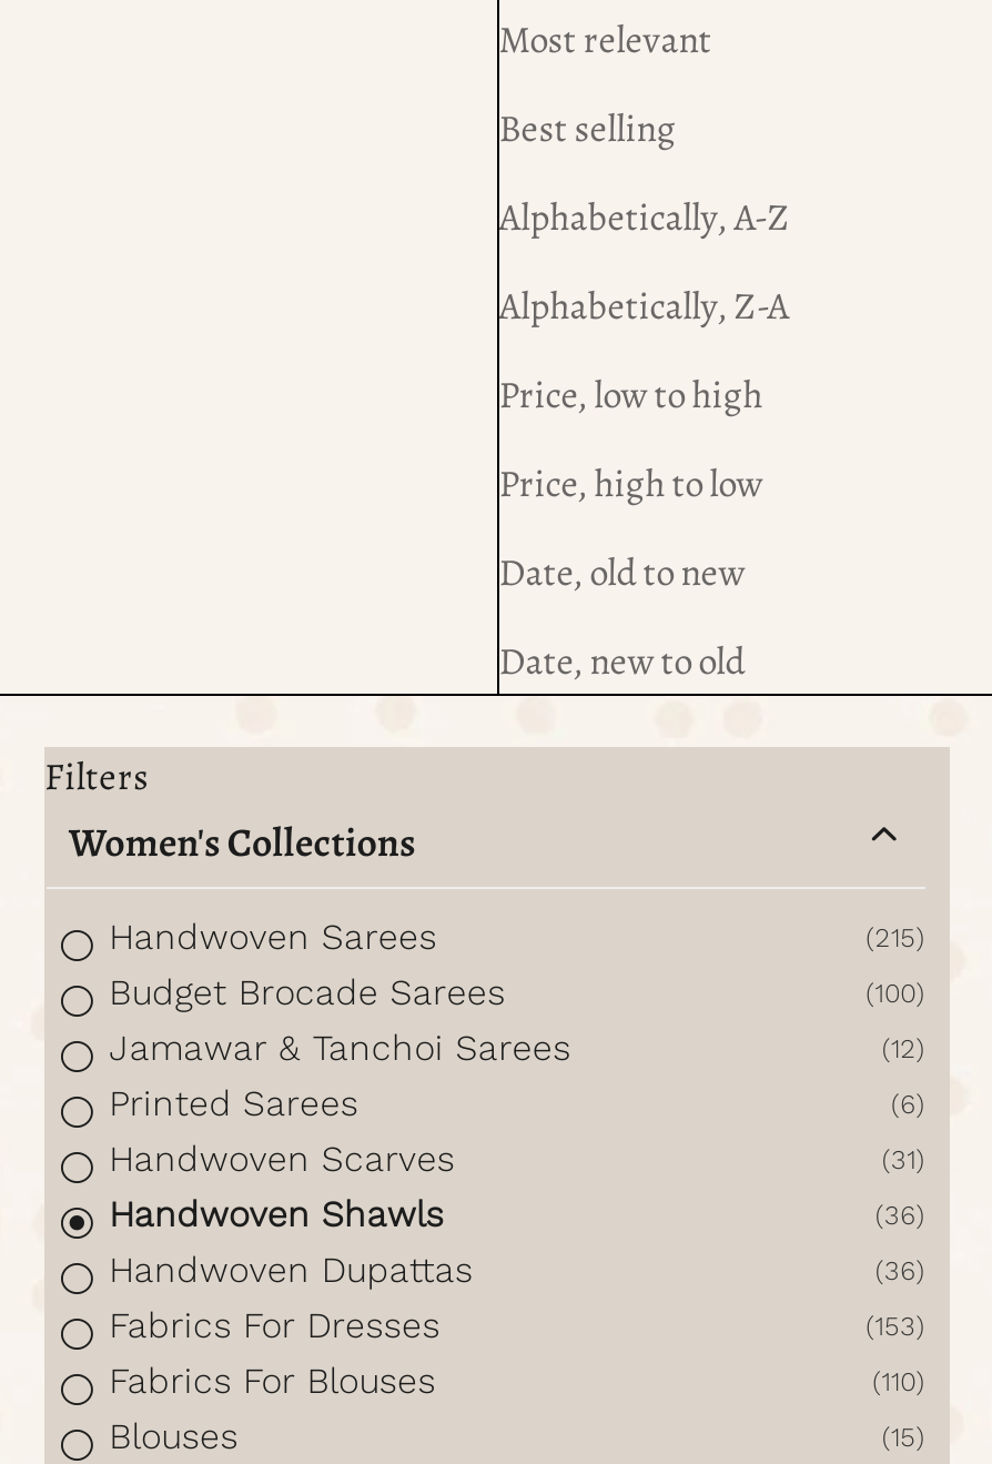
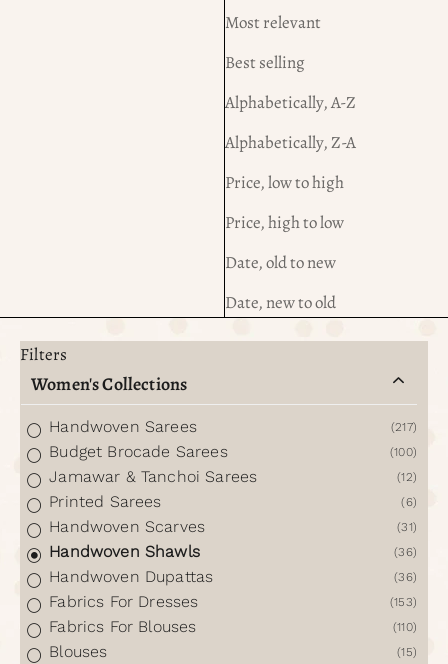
[866,922,925,953] (215) -> [391,420,417,434] (217)

